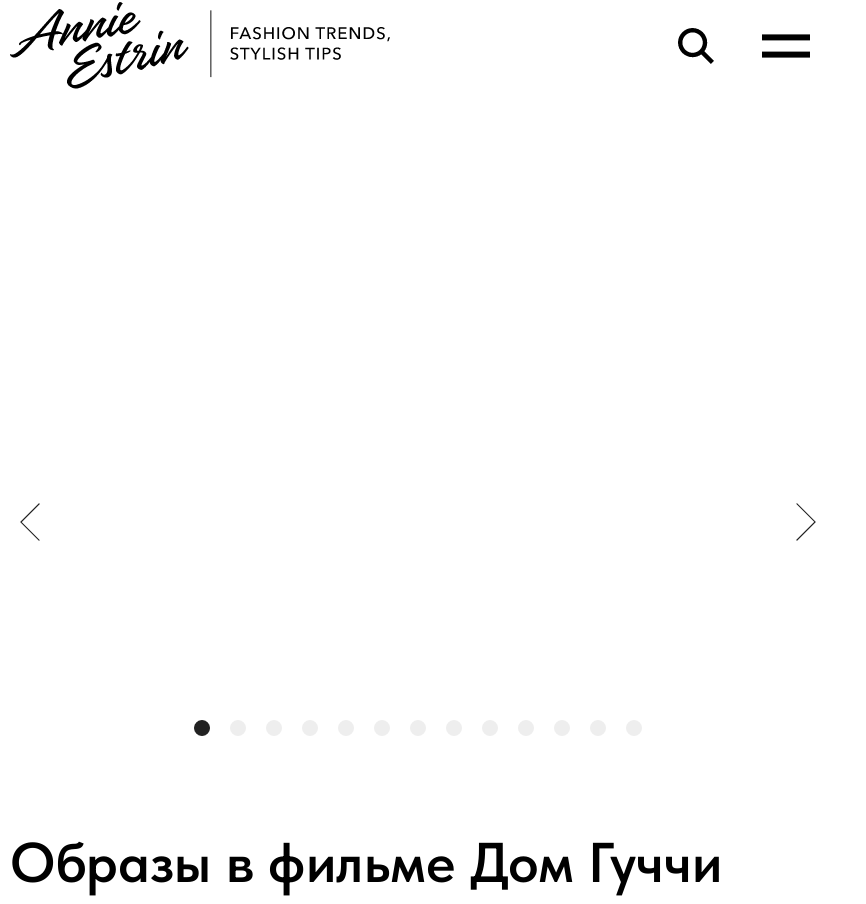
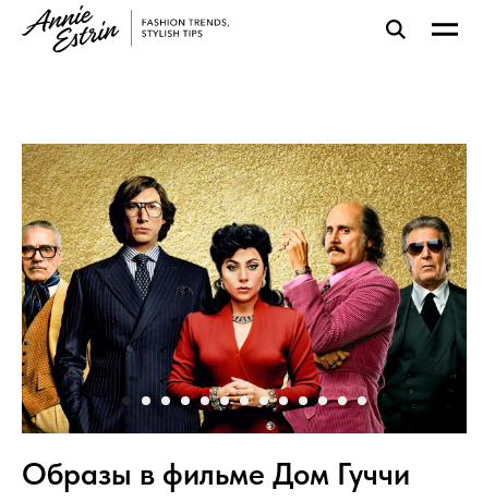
none -> [21,143,468,434] [image]

